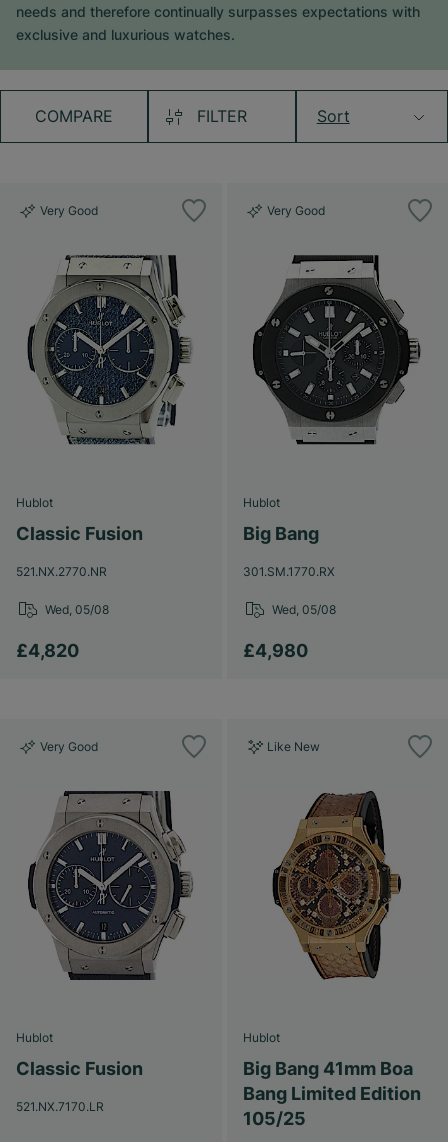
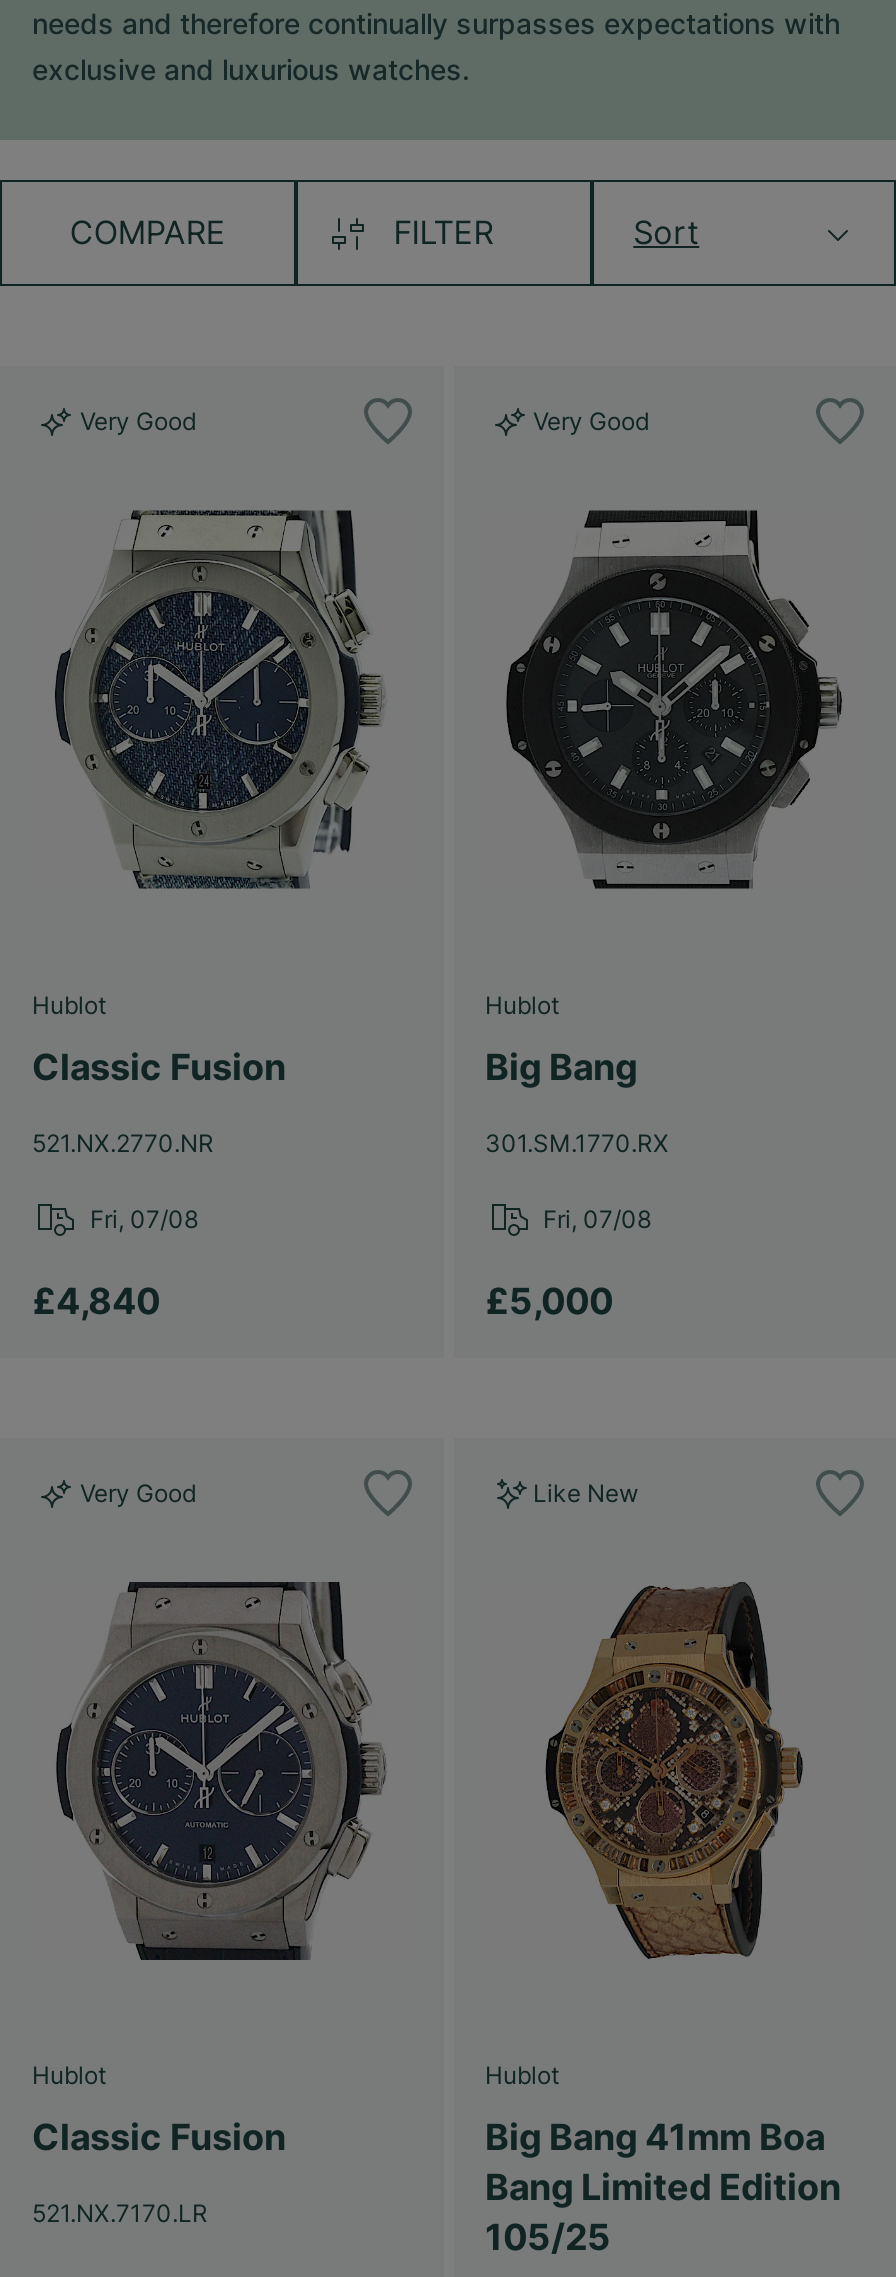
[45,601,109,616] Wed, 05/08 -> [90,1203,198,1233] Fri, 07/08
[271,601,335,616] Wed, 05/08 -> [543,1203,651,1233] Fri, 07/08
[16,639,79,660] £4,820 -> [32,1279,160,1321] £4,840
[242,639,307,660] £4,980 -> [485,1279,613,1321] £5,000

